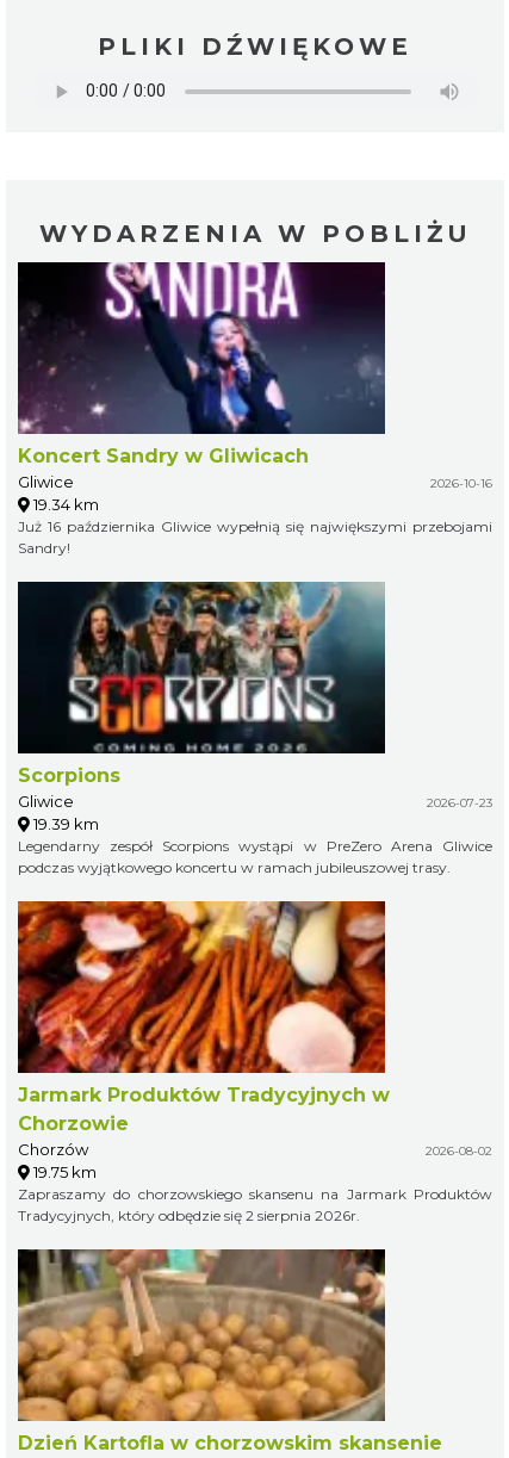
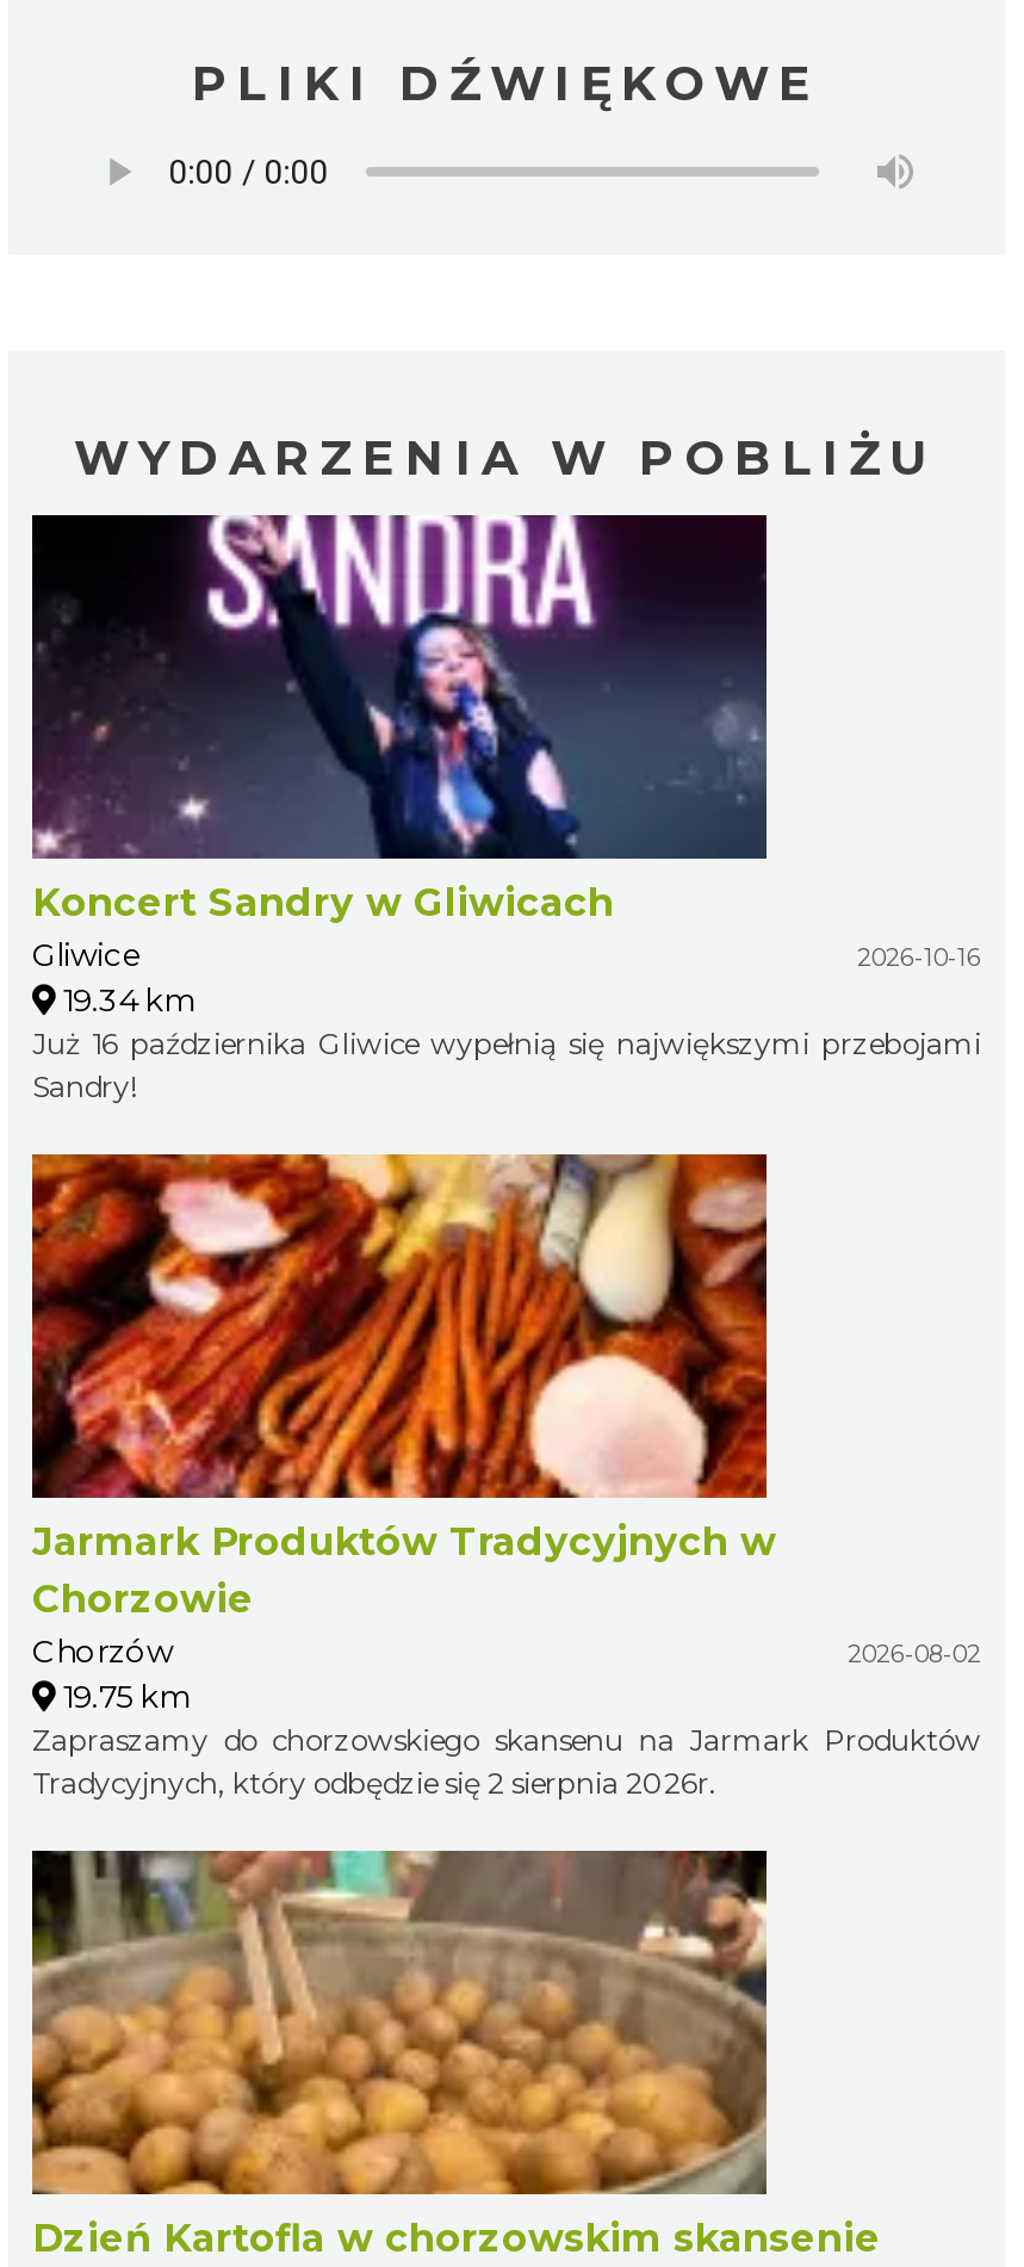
[18,581,492,876] [image] | Scorpions | Gliwice | 2026-07-23 | 19.39 km | Legendarny zespół Scorpions wystąpi w PreZero Arena Gliwice | podczas wyjątkowego koncertu w ramach jubileuszowej trasy. -> none

